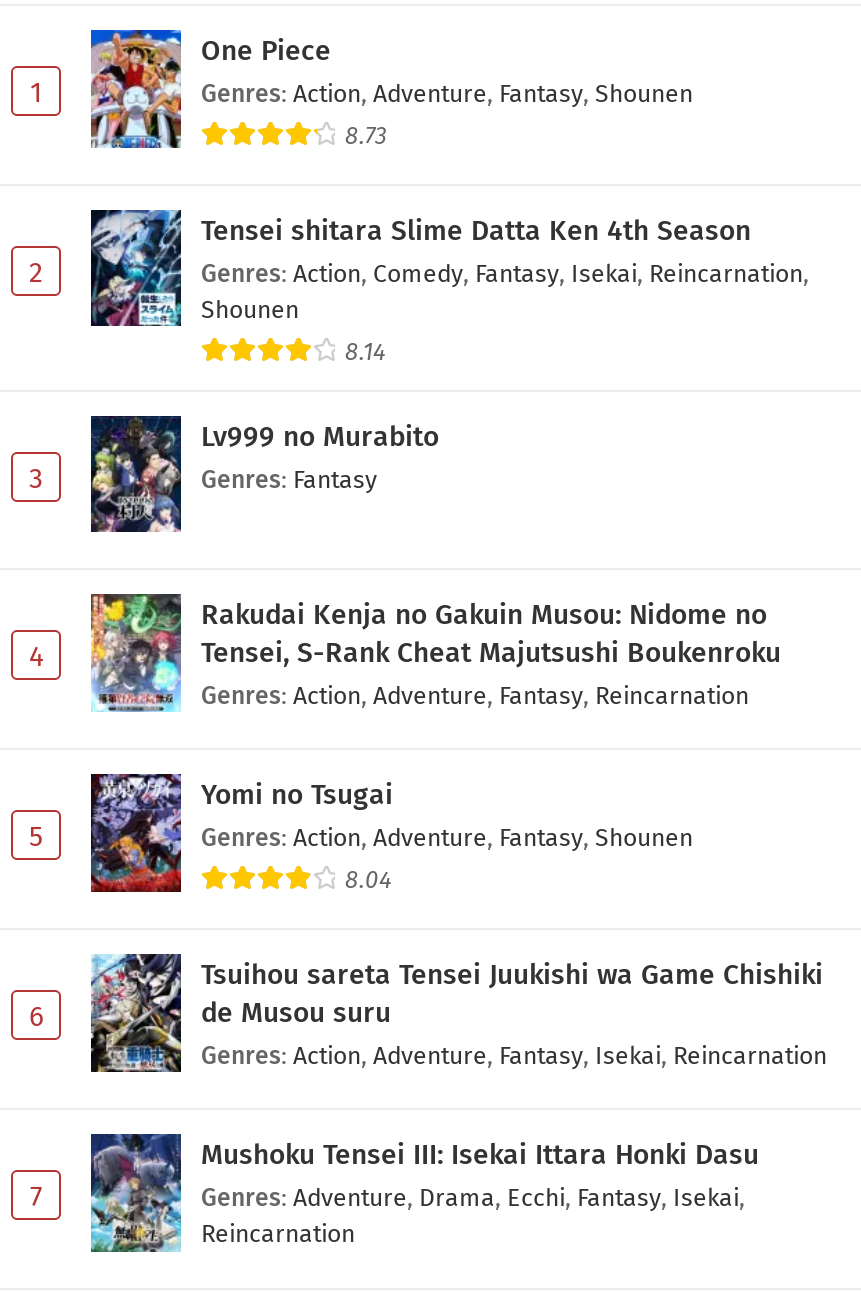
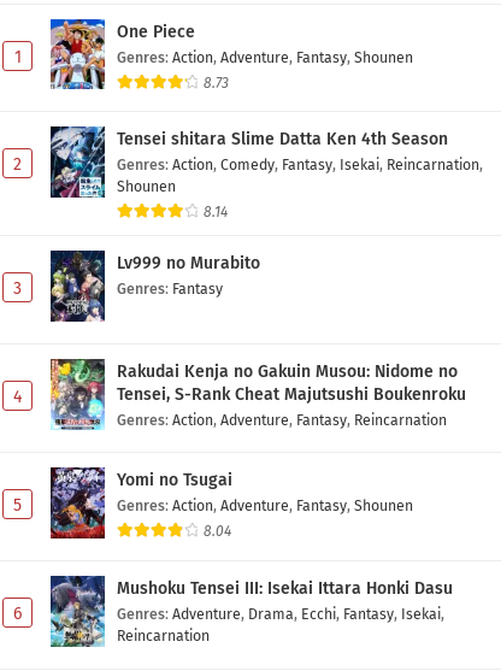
[89,954,827,1072] [image] | Tsuihou sareta Tensei Juukishi wa Game Chishiki | de Musou suru | Genres: Action, Adventure, Fantasy, Isekai, Reincarnation -> none
[30,1180,42,1214] 7 -> none

